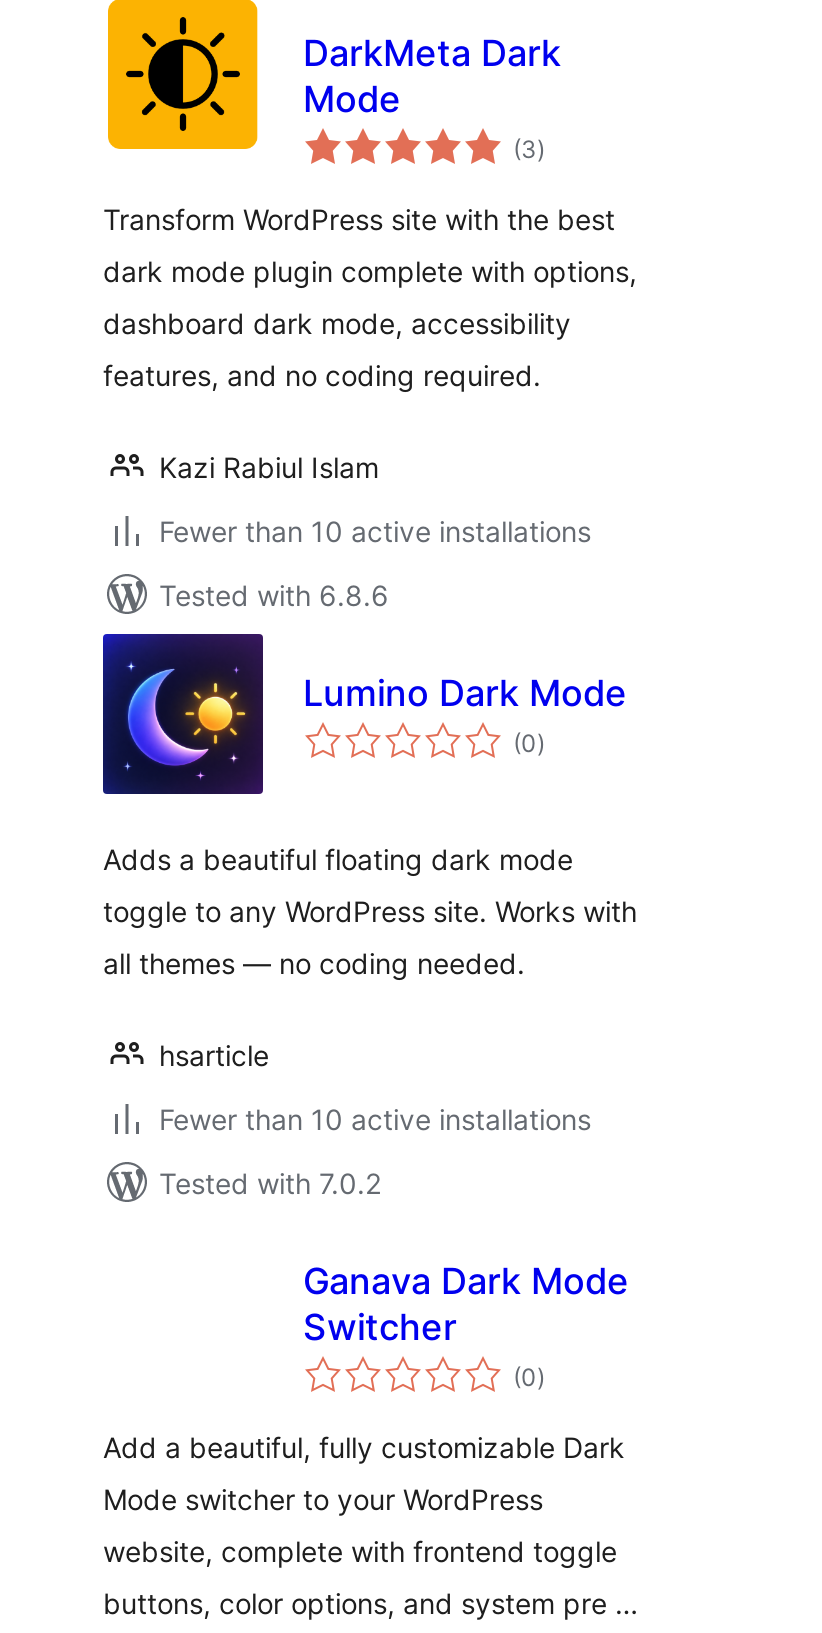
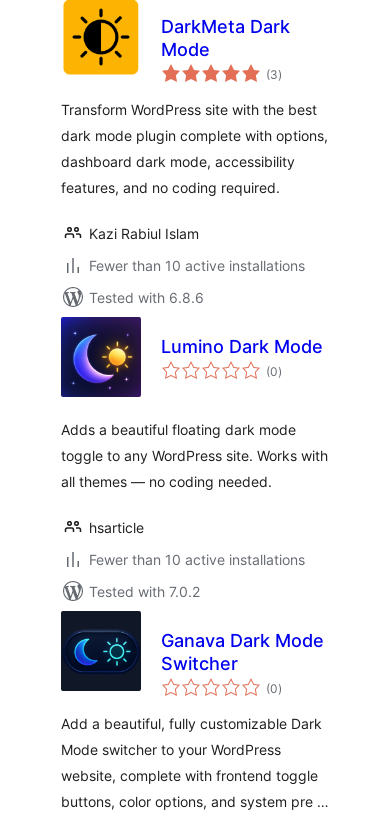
none -> [60,610,142,692] [image]

